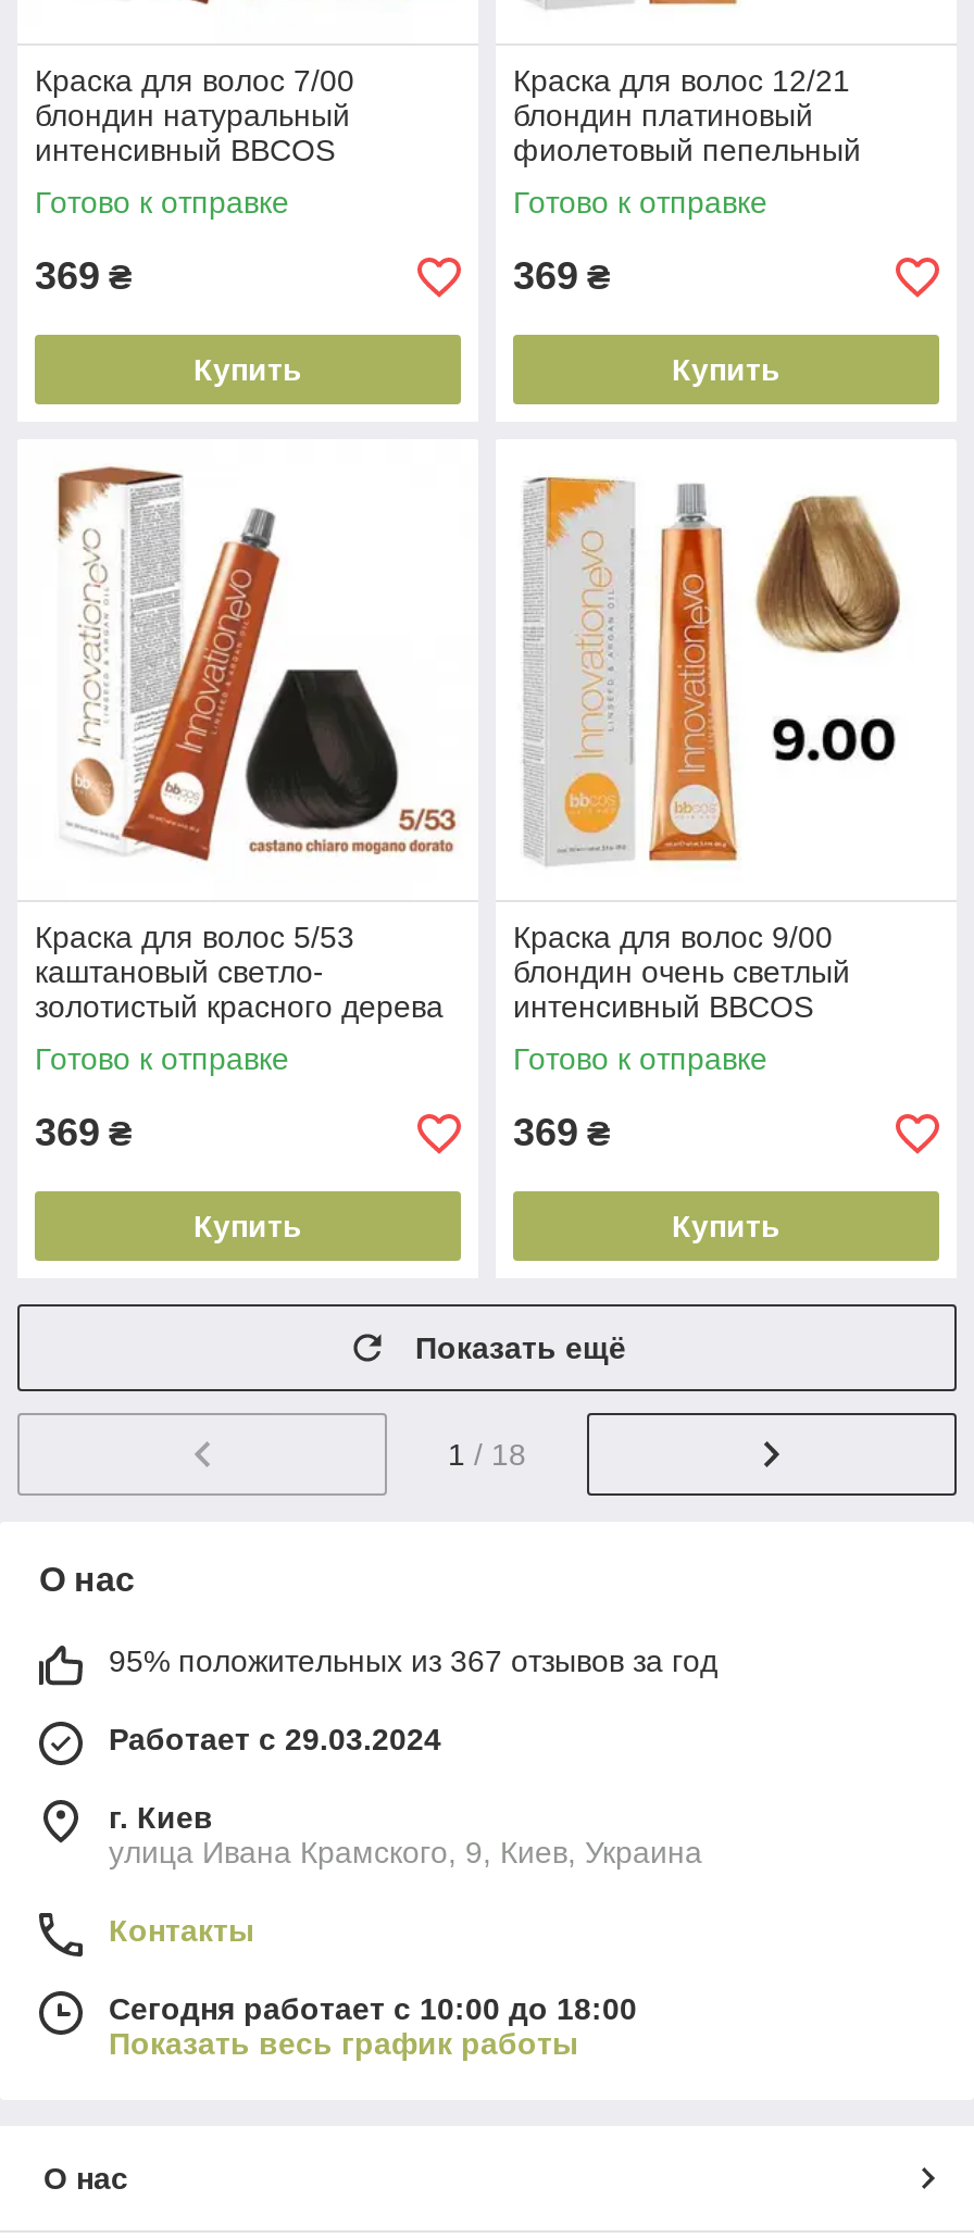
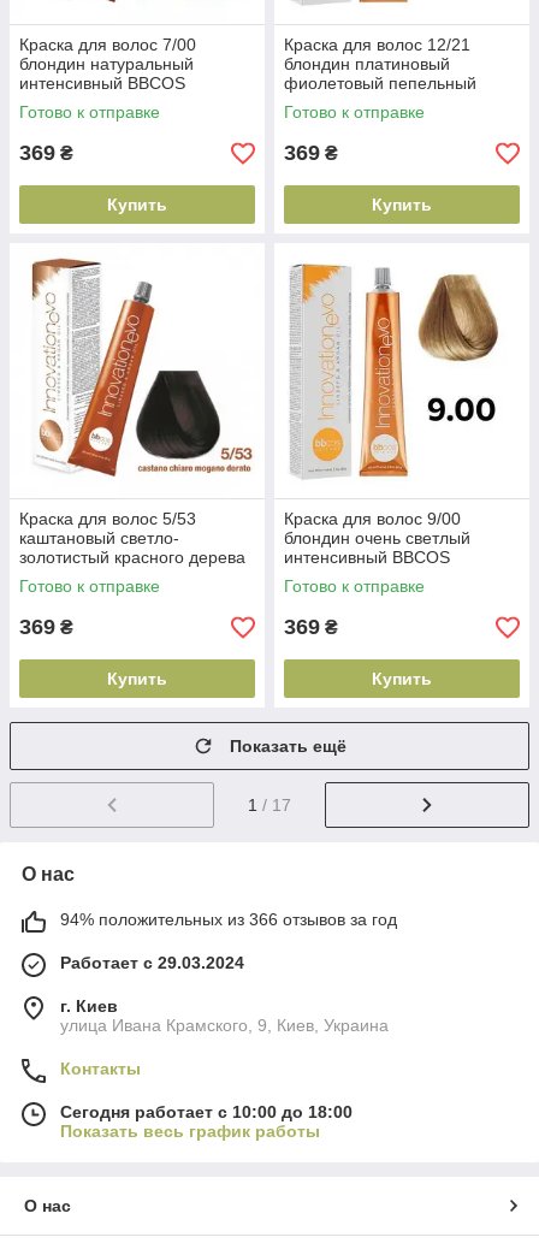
[448,1437,526,1472] 1 / 18 -> [248,795,291,815] 1 / 17
[109,1643,717,1678] 95% положительных из 367 отзывов за год -> [60,910,397,929] 94% положительных из 366 отзывов за год

